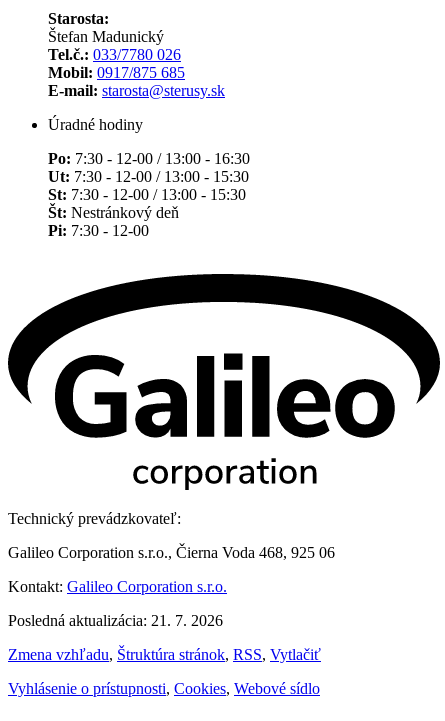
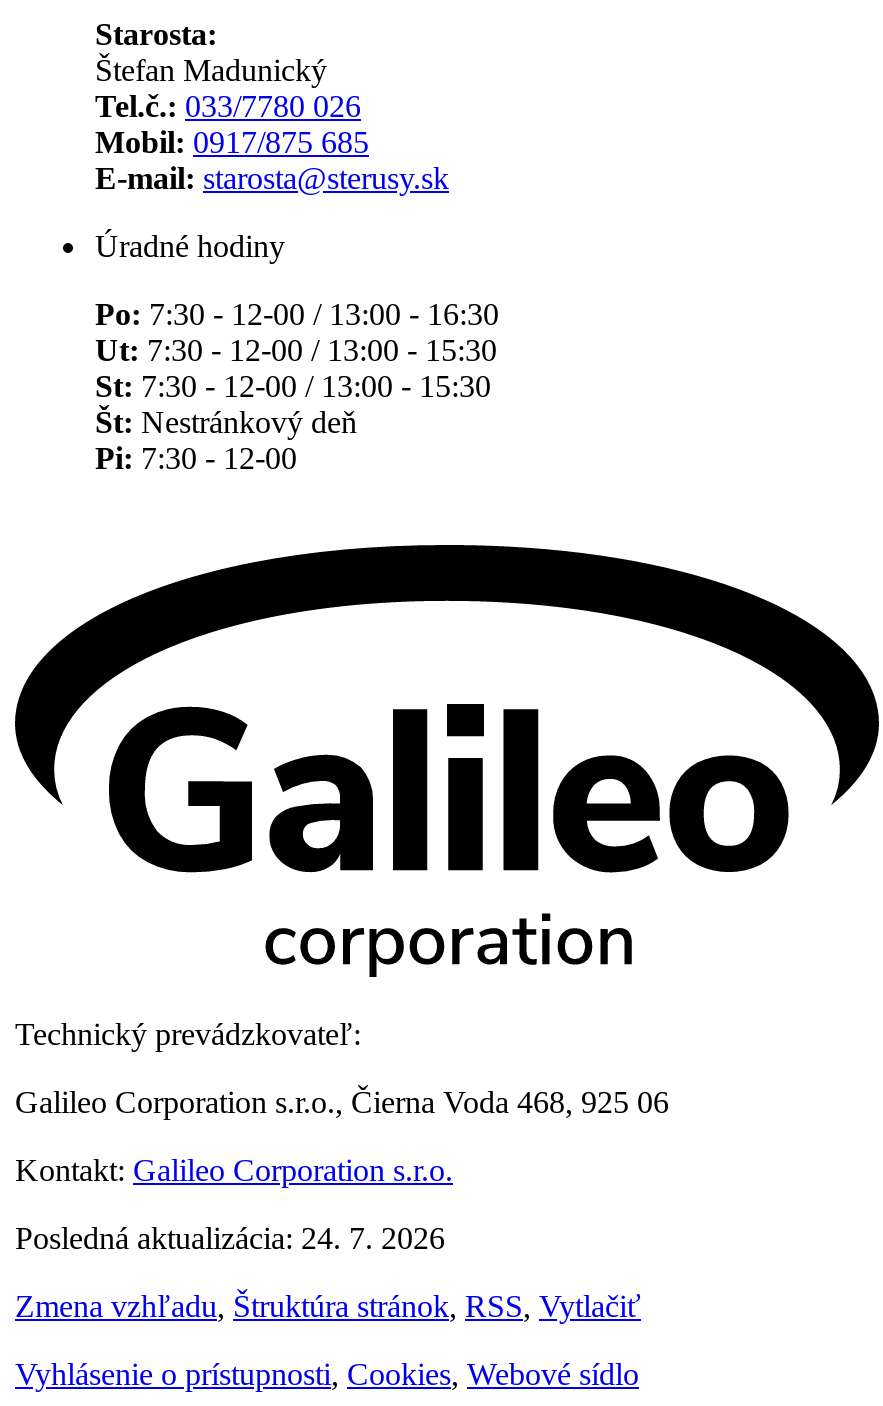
[8,612,223,629] Posledná aktualizácia: 21. 7. 2026 -> [15,1221,445,1255] Posledná aktualizácia: 24. 7. 2026

